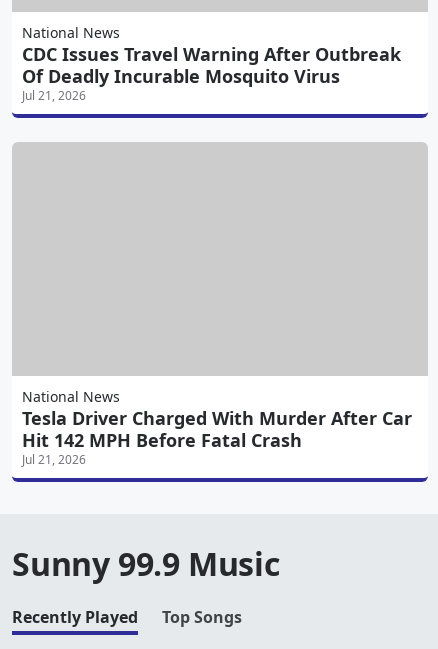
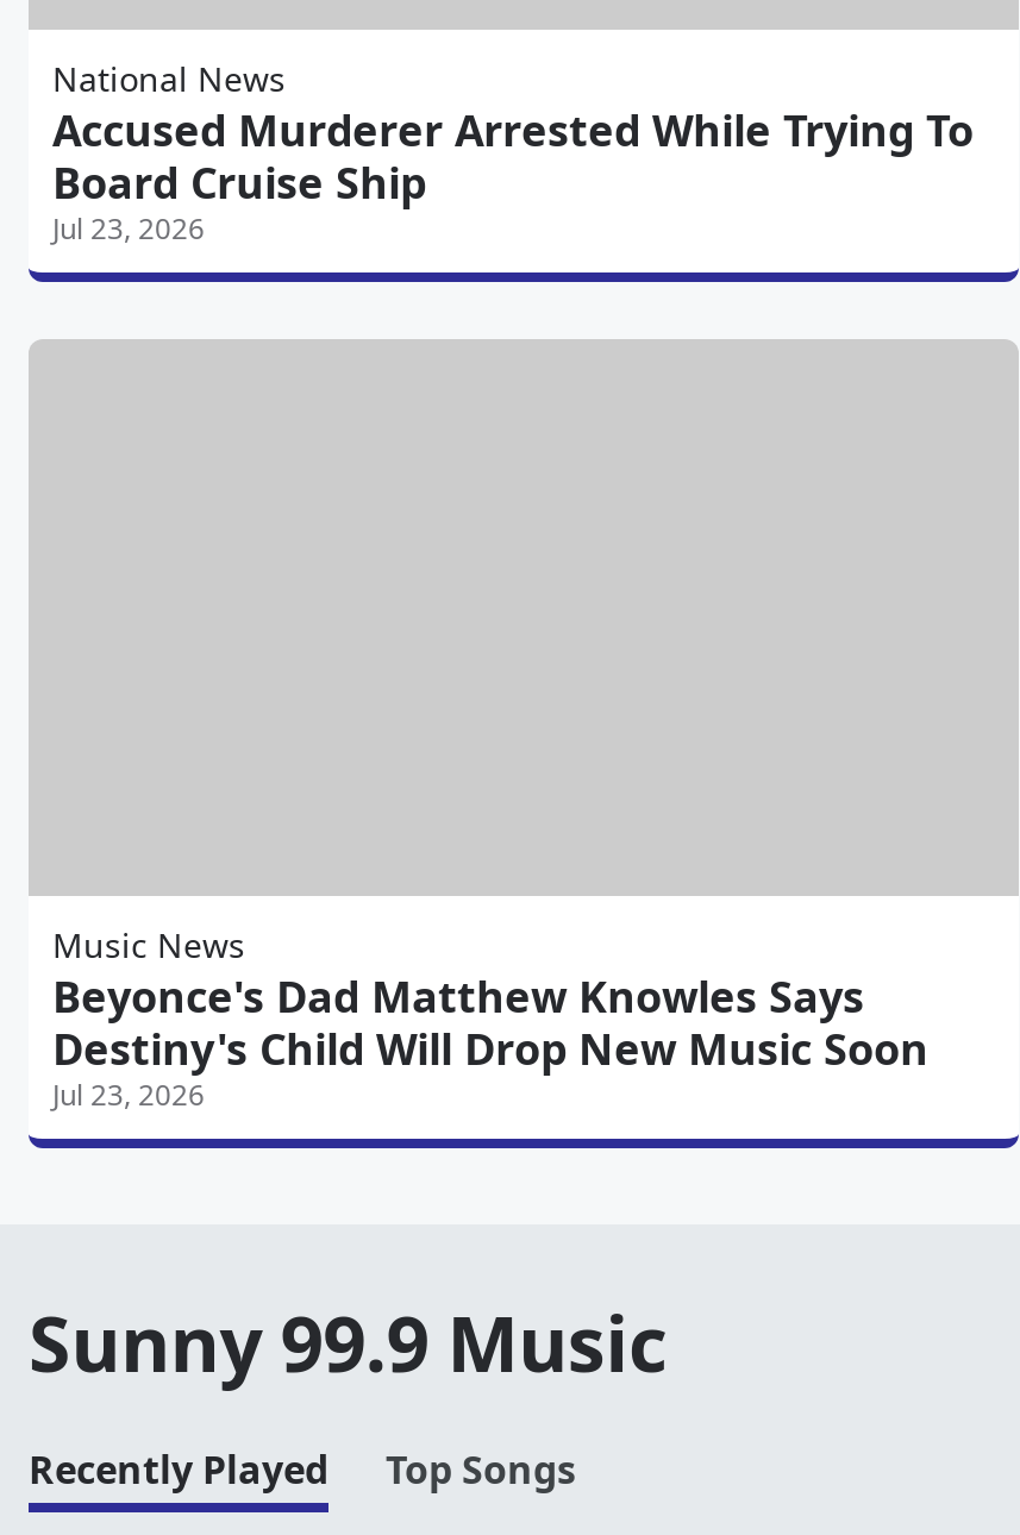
[22,42,401,104] CDC Issues Travel Warning After Outbreak | Of Deadly Incurable Mosquito Virus | Jul 21, 2026 -> [52,101,974,248] Accused Murderer Arrested While Trying To | Board Cruise Ship | Jul 23, 2026
[22,387,412,468] National News | Tesla Driver Charged With Murder After Car | Hit 142 MPH Before Fatal Crash | Jul 21, 2026 -> [52,922,928,1115] Music News | Beyonce's Dad Matthew Knowles Says | Destiny's Child Will Drop New Music Soon | Jul 23, 2026

